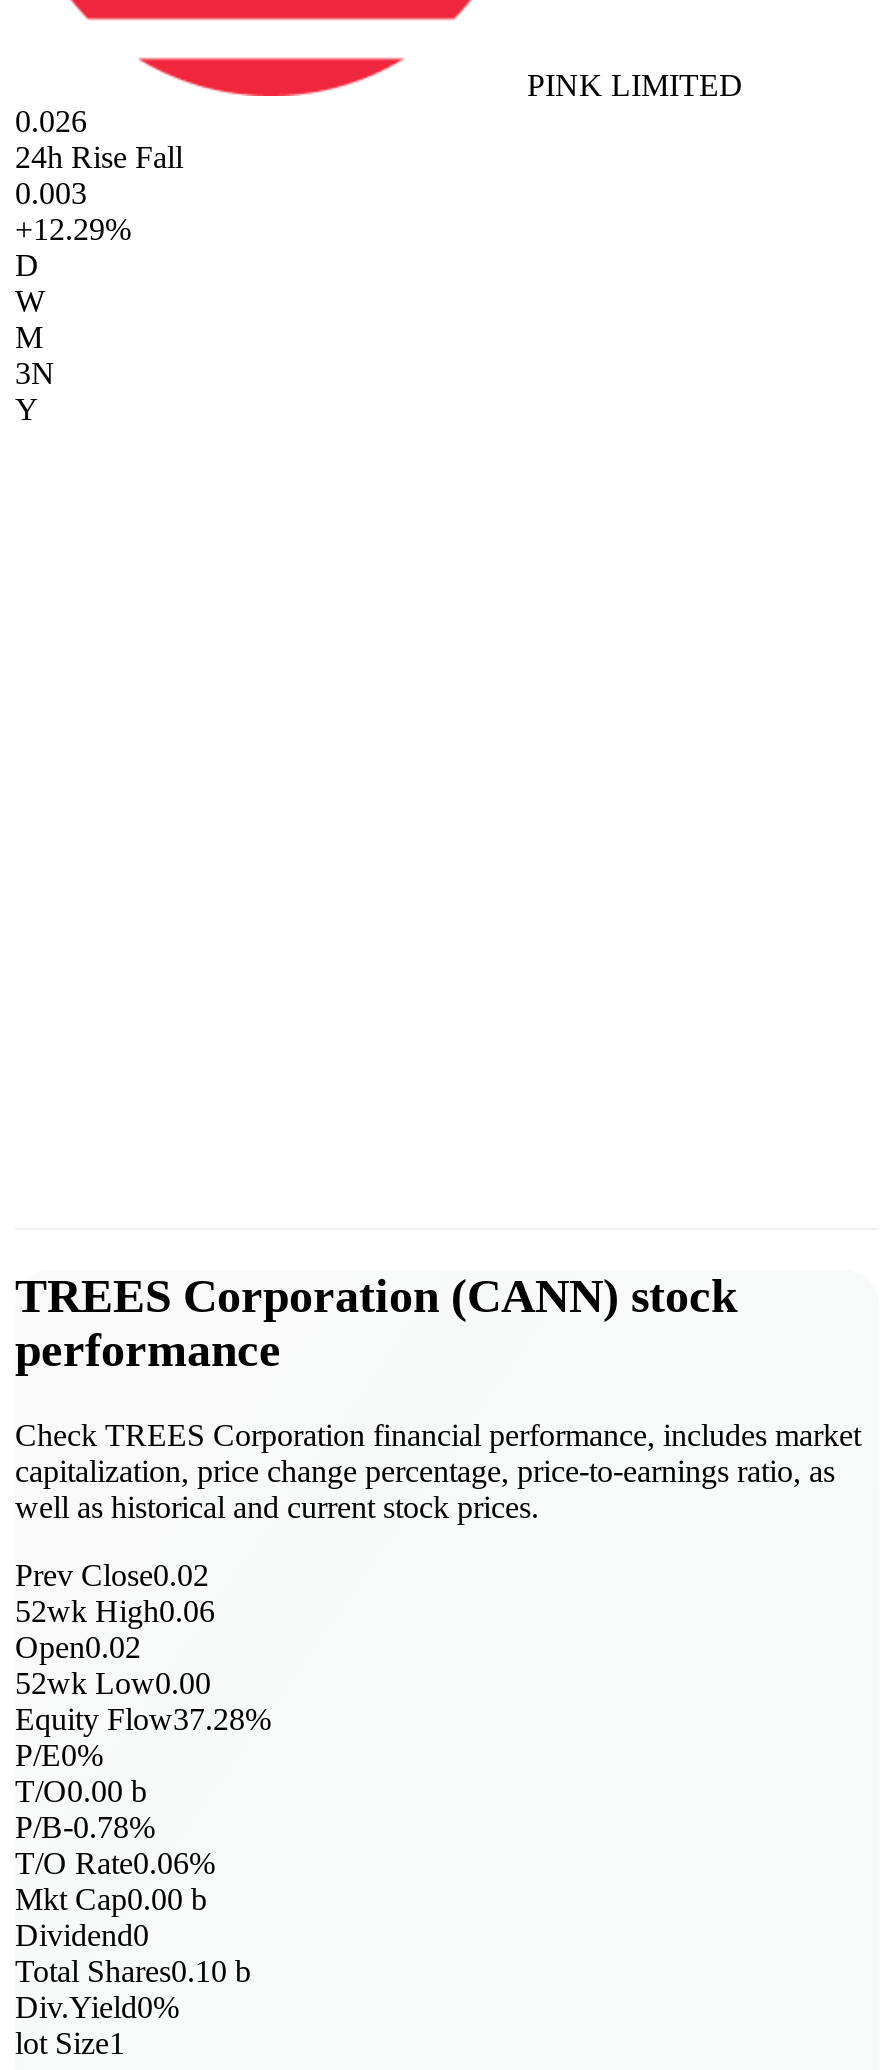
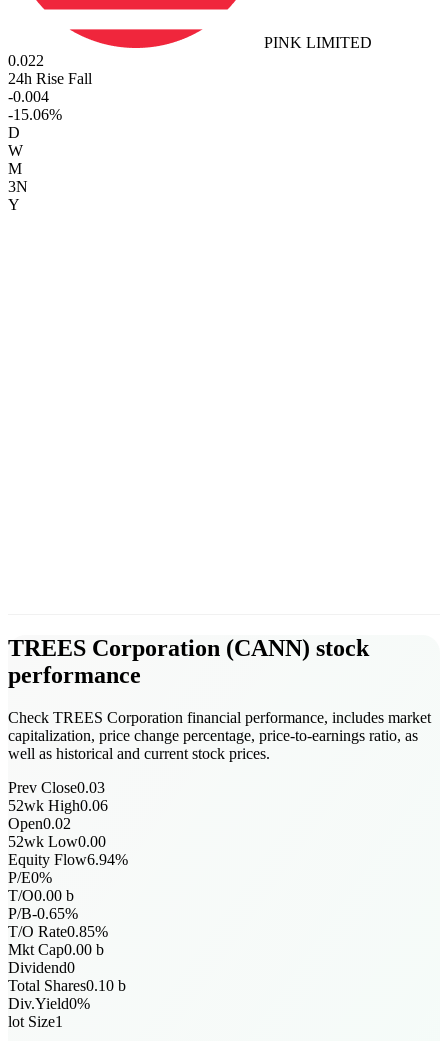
[15,104,87,138] 0.026 -> [8,52,44,69] 0.022
[15,176,87,210] 0.003 -> [8,88,49,105] -0.004
[15,212,131,246] +12.29% -> [8,106,62,123] -15.06%
[15,1557,209,1591] Prev Close0.02 -> [8,779,105,796] Prev Close0.03
[15,1701,271,1735] Equity Flow37.28% -> [8,851,128,868] Equity Flow6.94%
[15,1809,155,1843] P/B-0.78% -> [8,905,78,922] P/B-0.65%
[15,1845,215,1879] T/O Rate0.06% -> [8,923,108,940] T/O Rate0.85%

